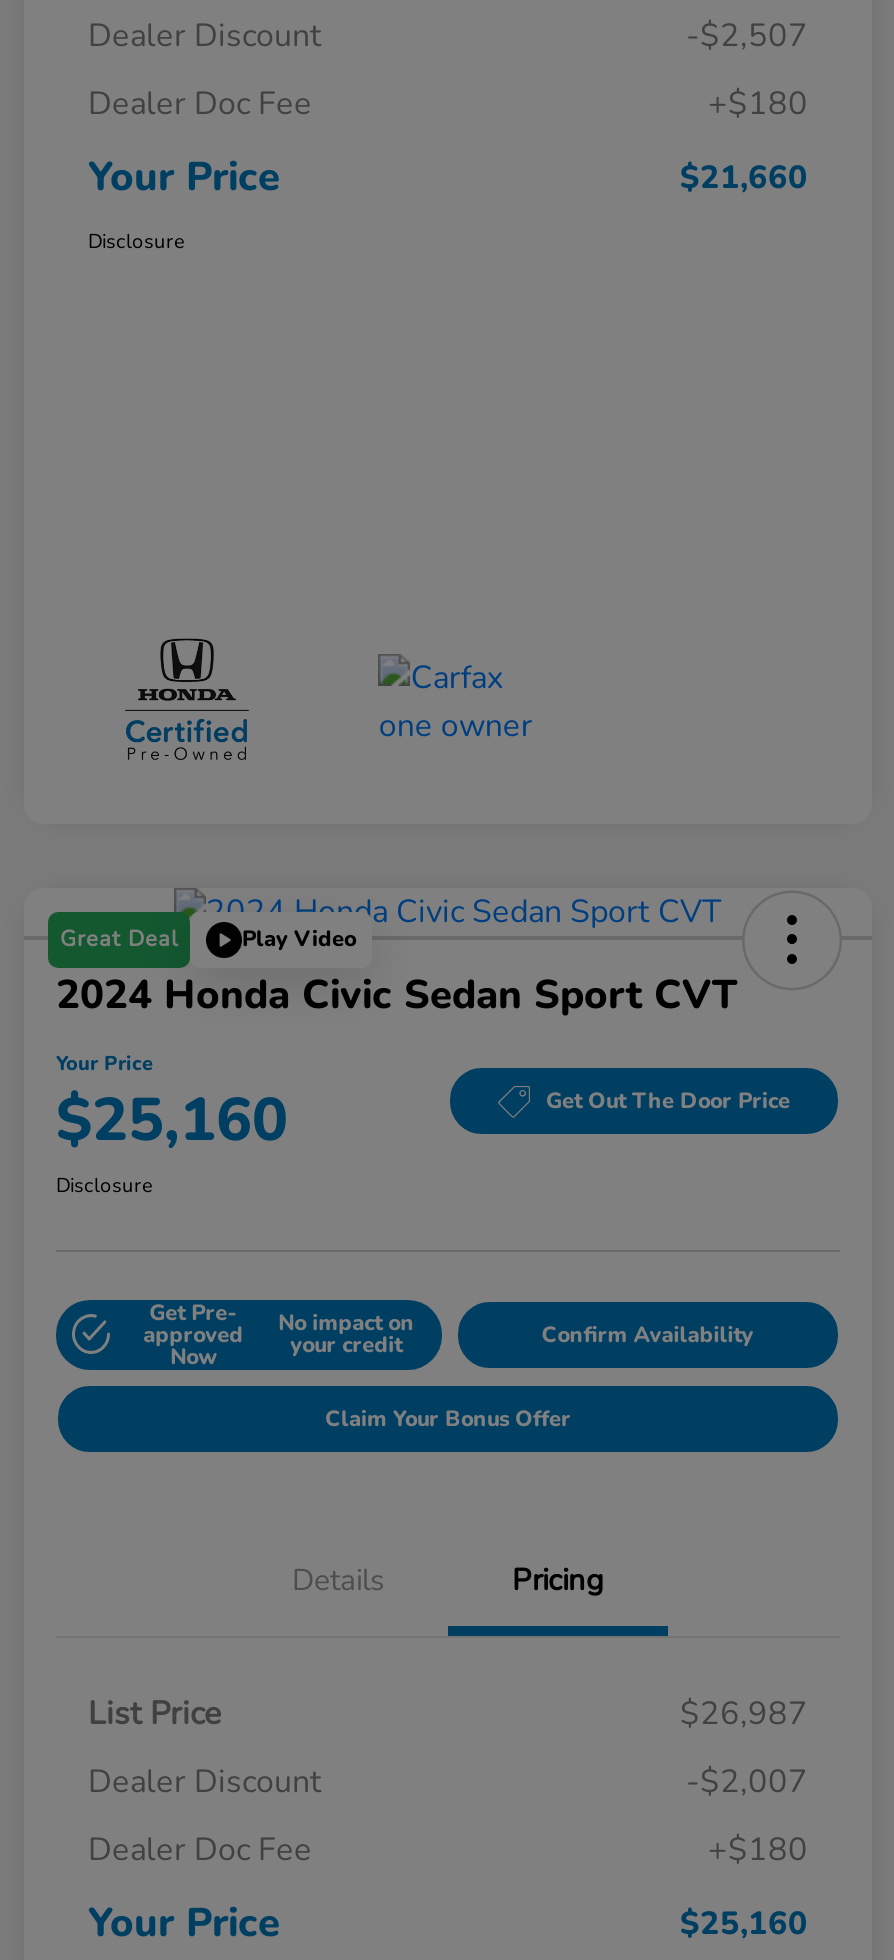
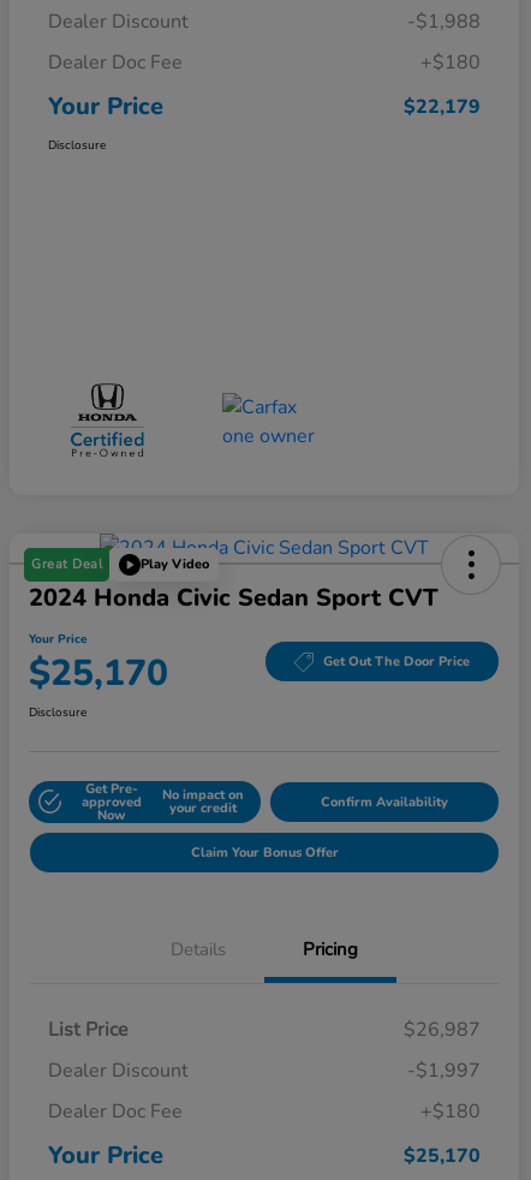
[686,14,808,58] -$2,507 -> [407,9,481,35] -$1,988
[680,156,808,200] $21,660 -> [404,94,481,120] $22,179
[56,1079,288,1161] $25,160 -> [29,648,168,698] $25,170
[686,1759,808,1803] -$2,007 -> [407,1057,481,1083] -$1,997
[680,1901,808,1945] $25,160 -> [404,1142,481,1169] $25,170

